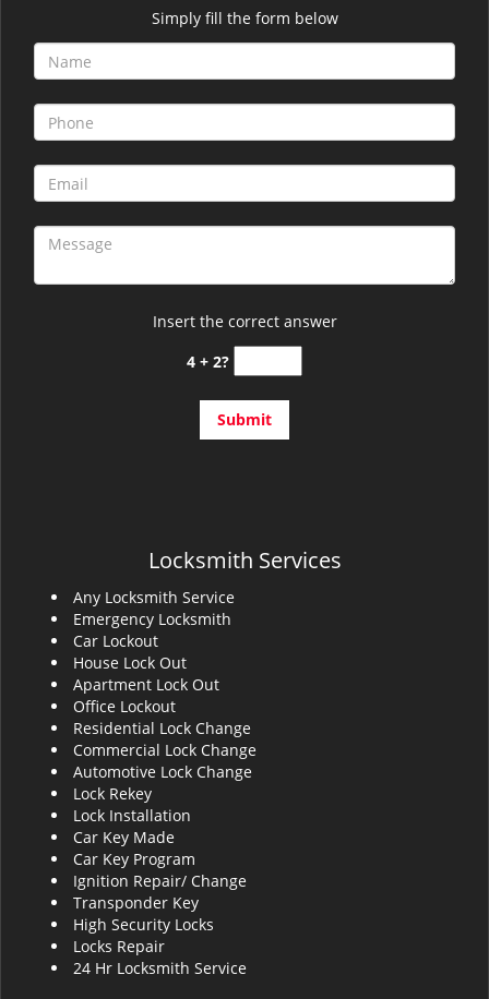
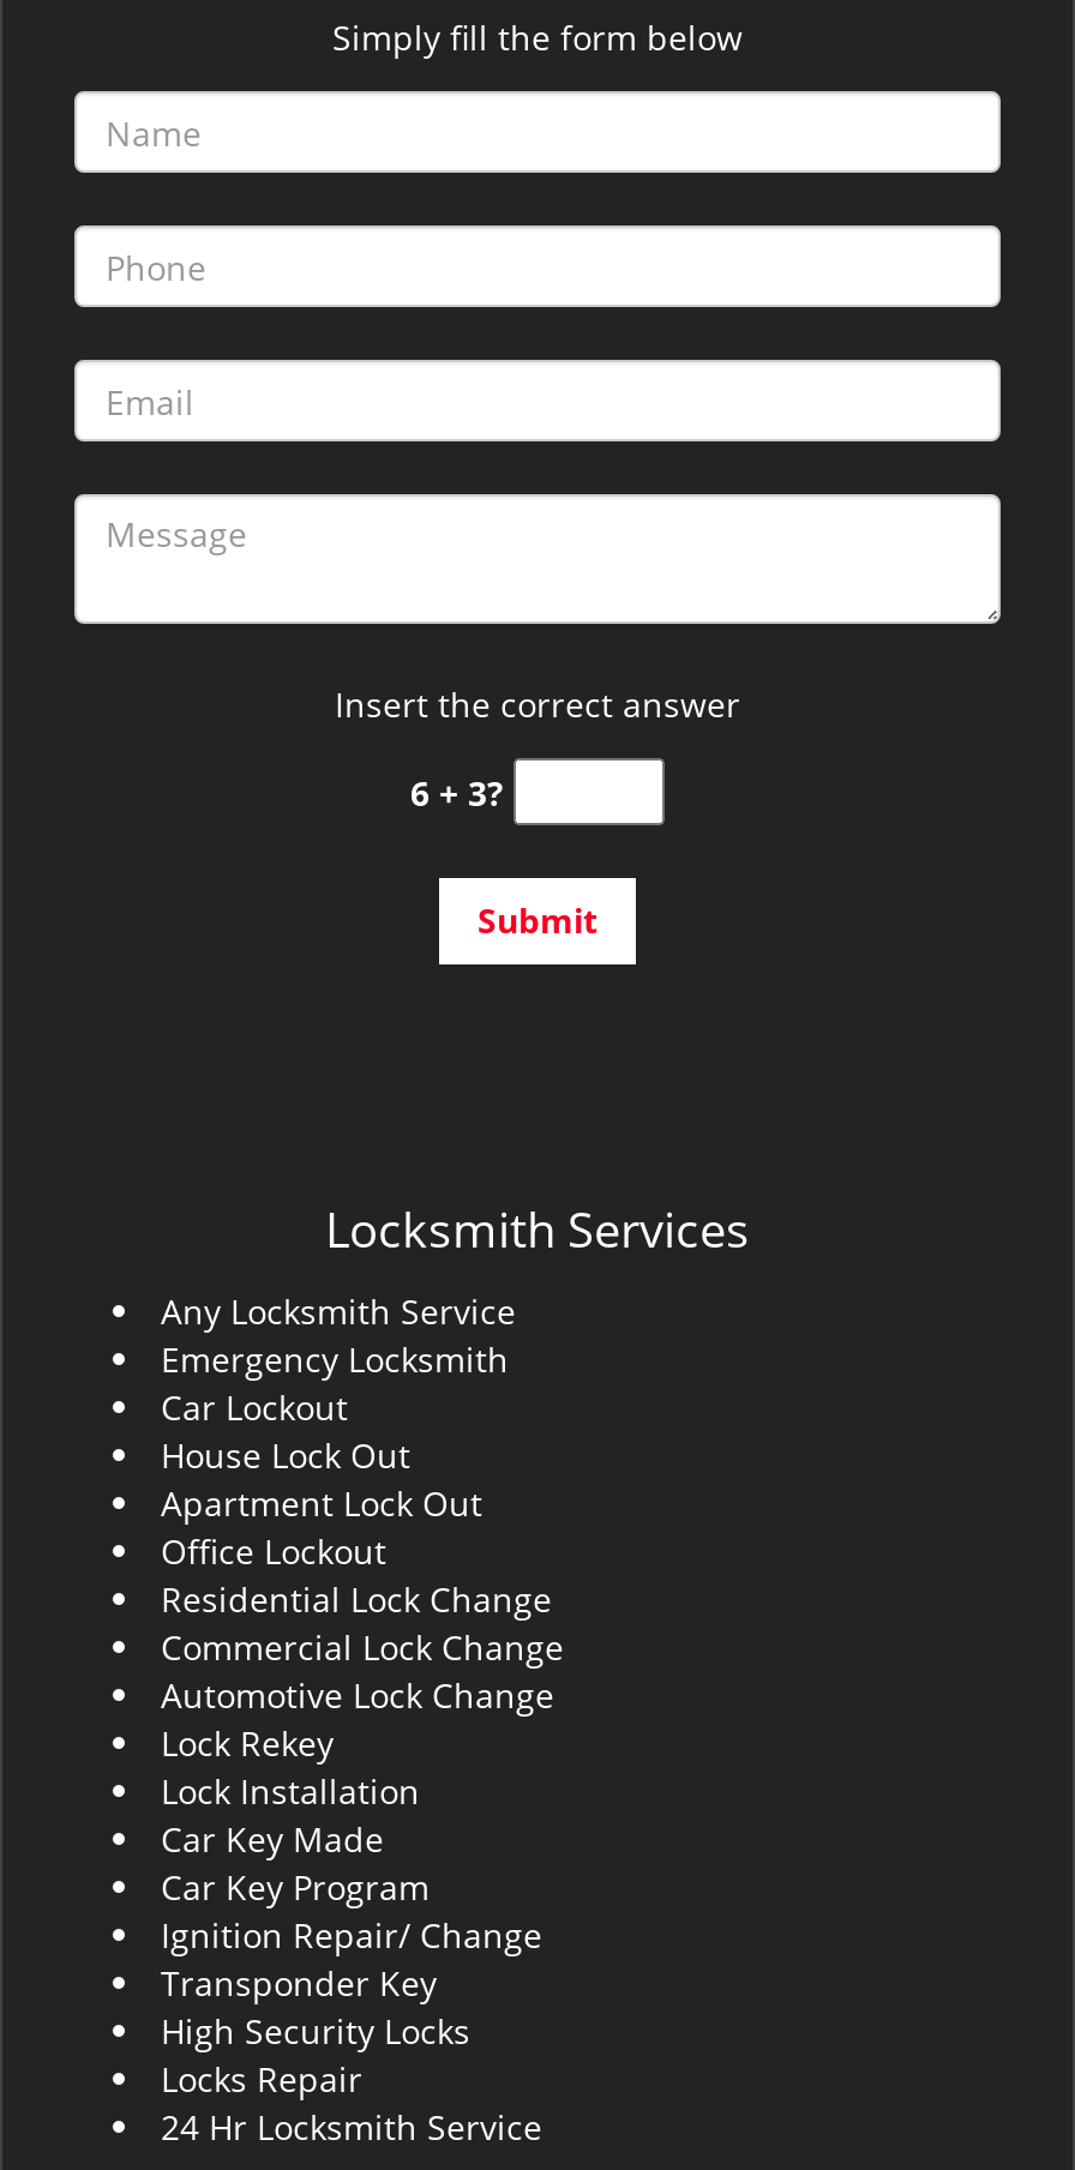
[187,351,229,372] 4 + 2? -> [410,770,504,816] 6 + 3?

